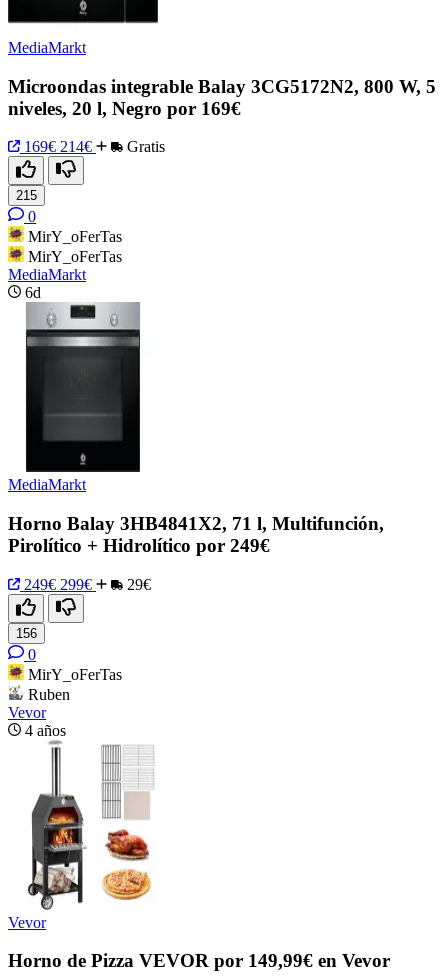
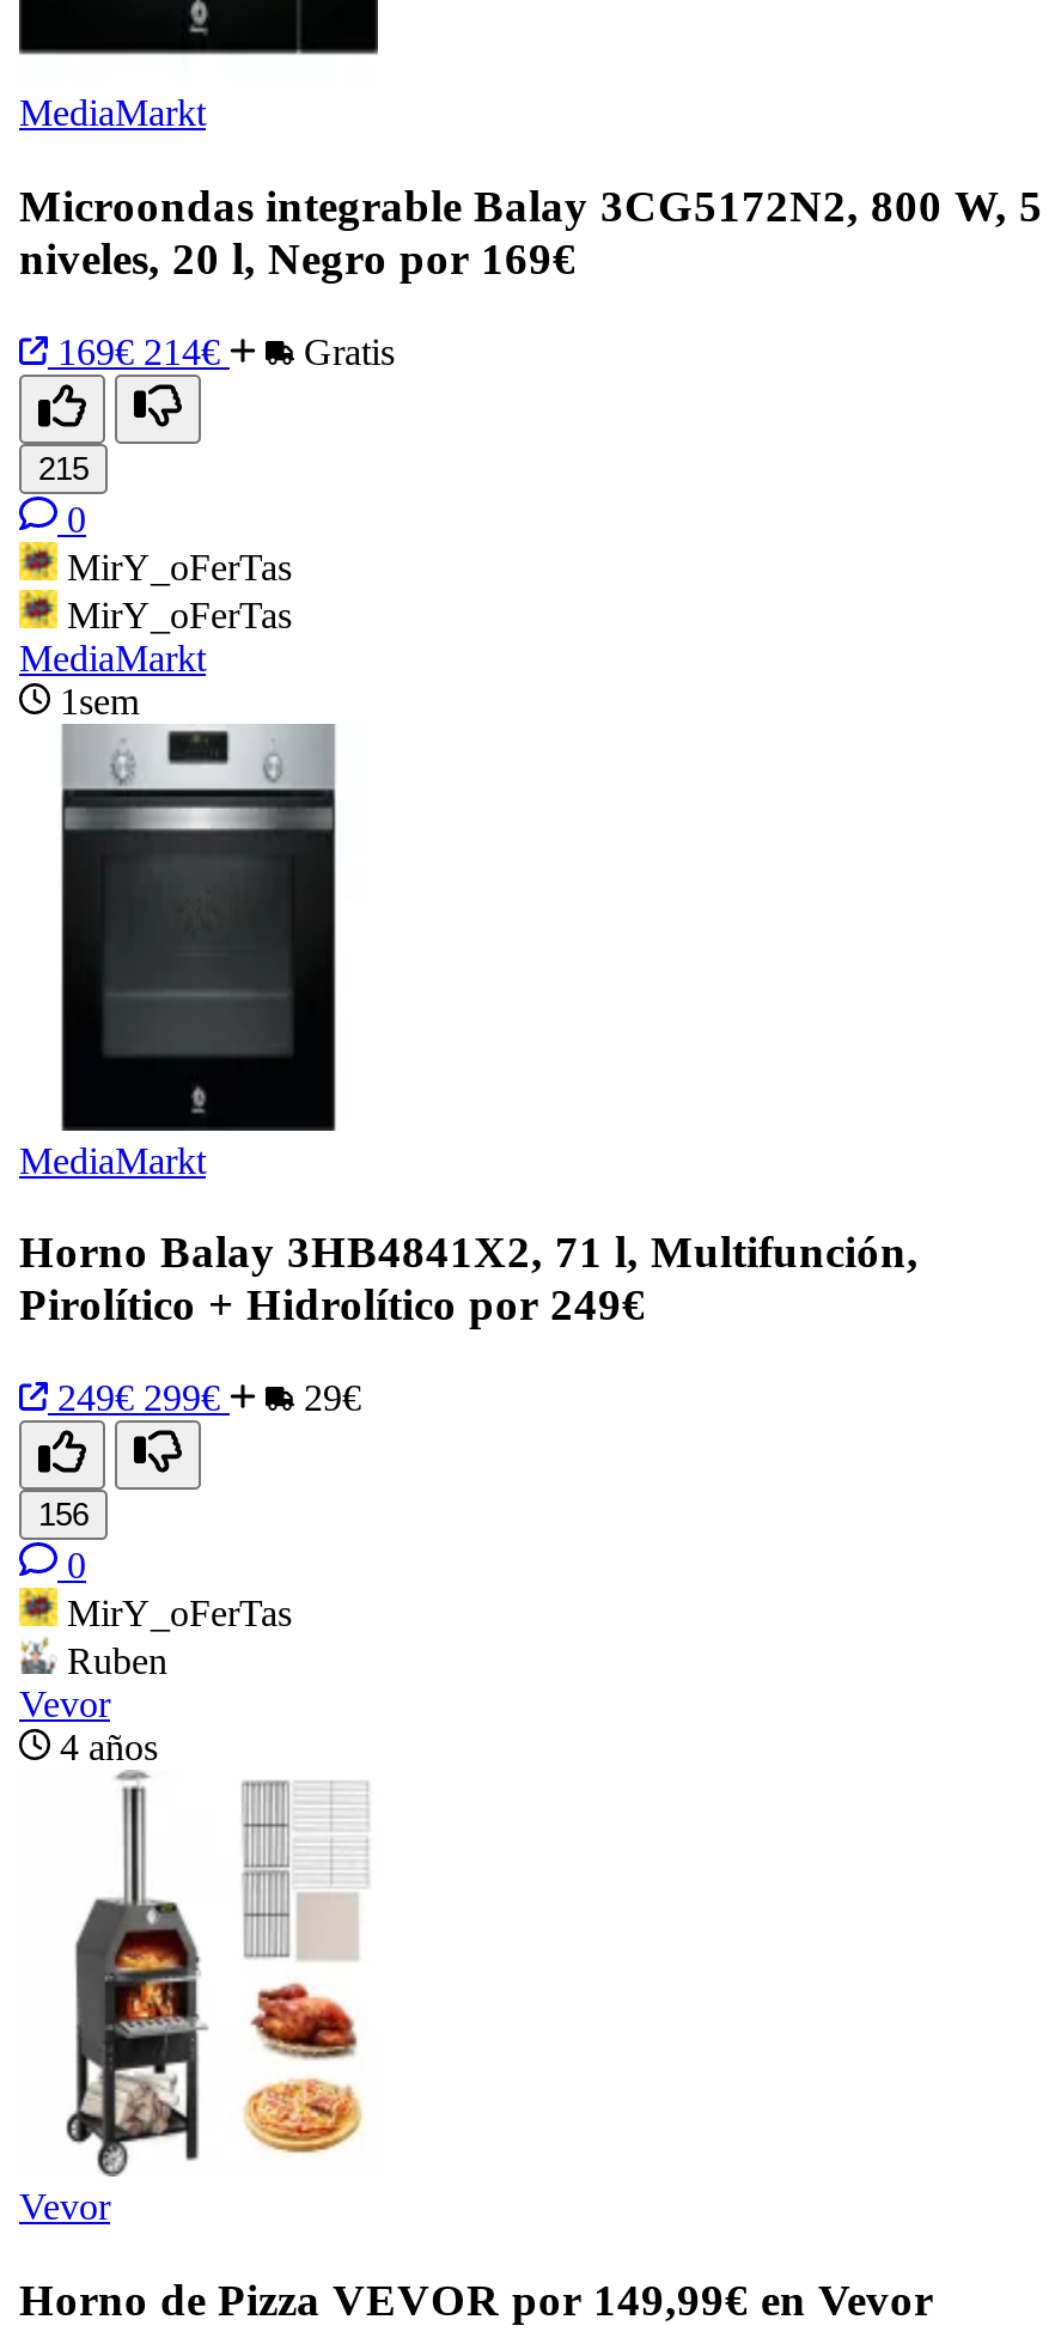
[25,284,41,301] 6d -> [60,680,139,721] 1sem

